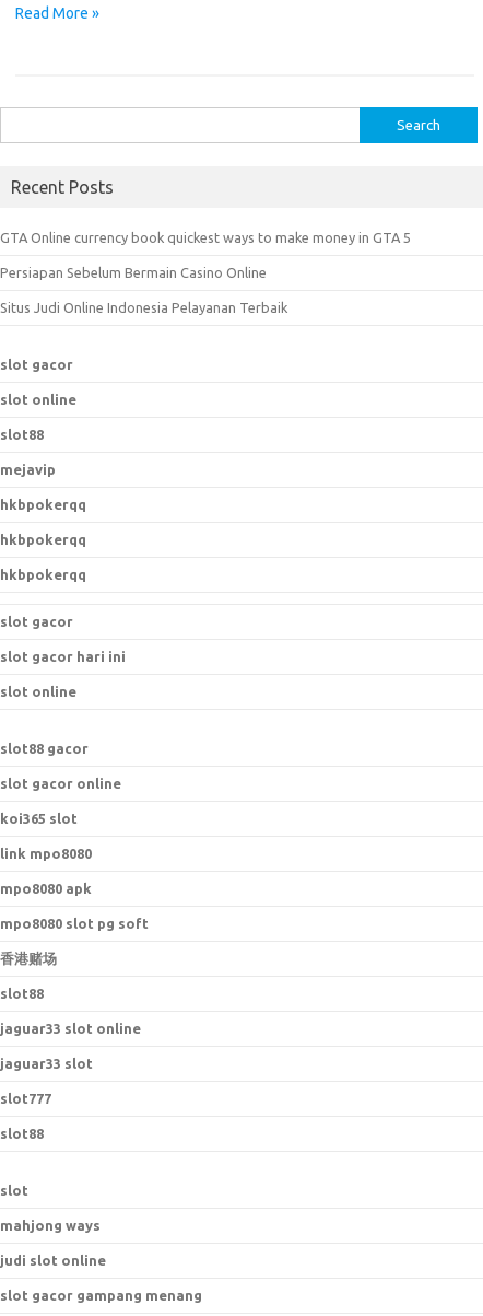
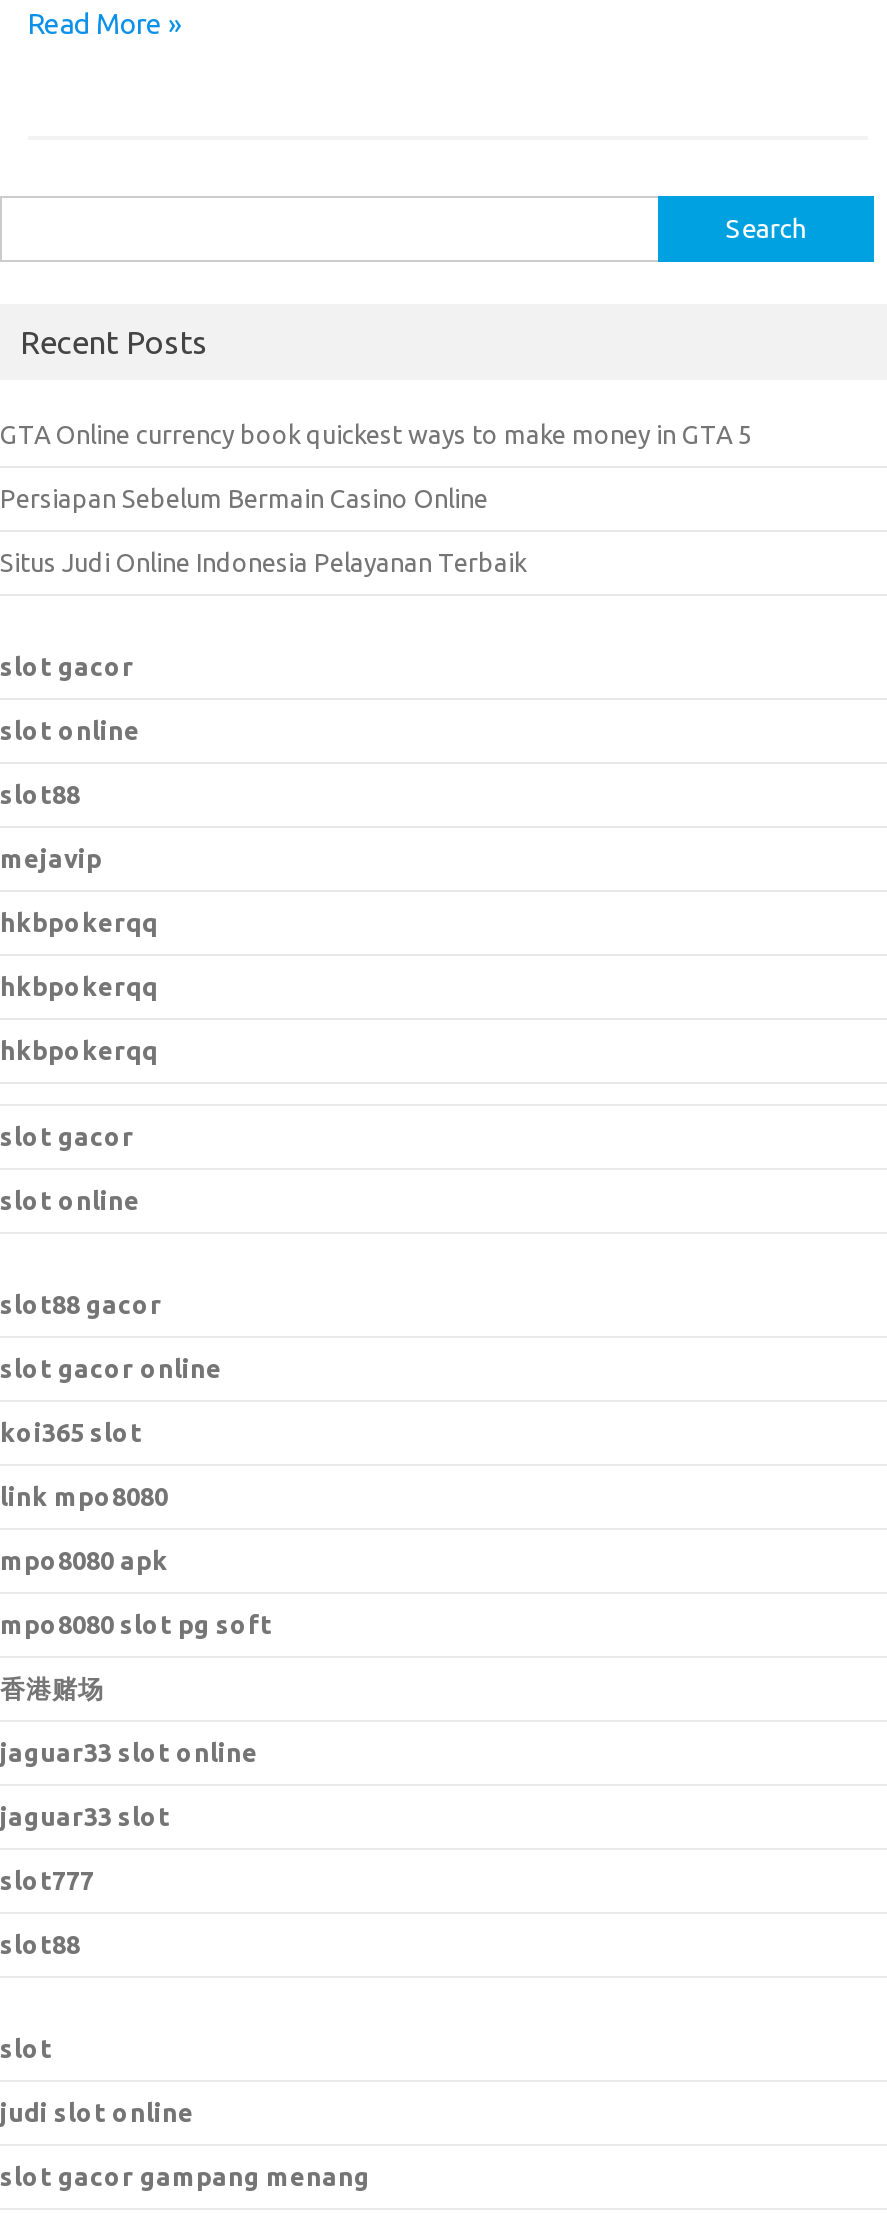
[0,649,126,664] slot gacor hari ini -> none
[0,986,44,1001] slot88 -> none
[0,1218,101,1233] mahjong ways -> none

